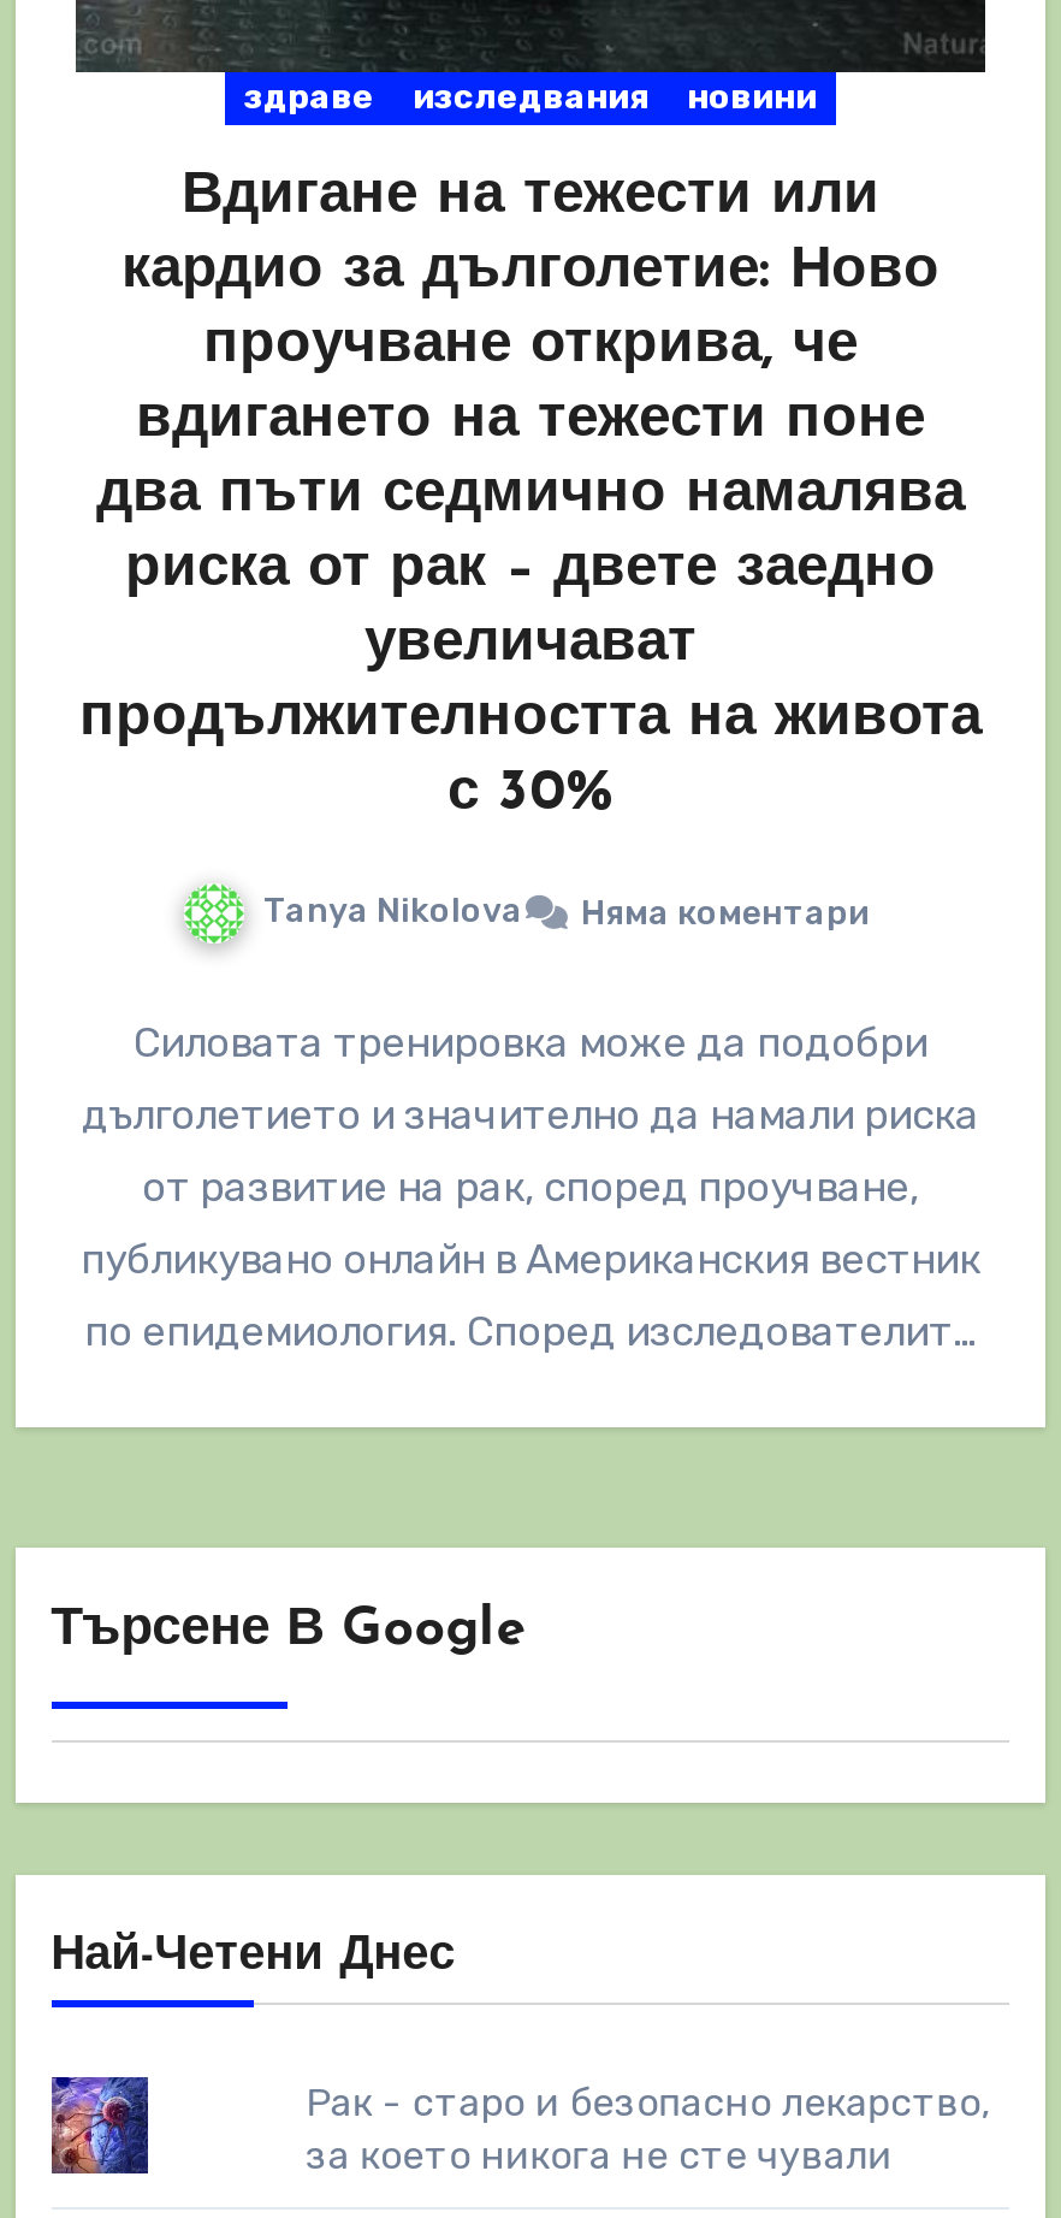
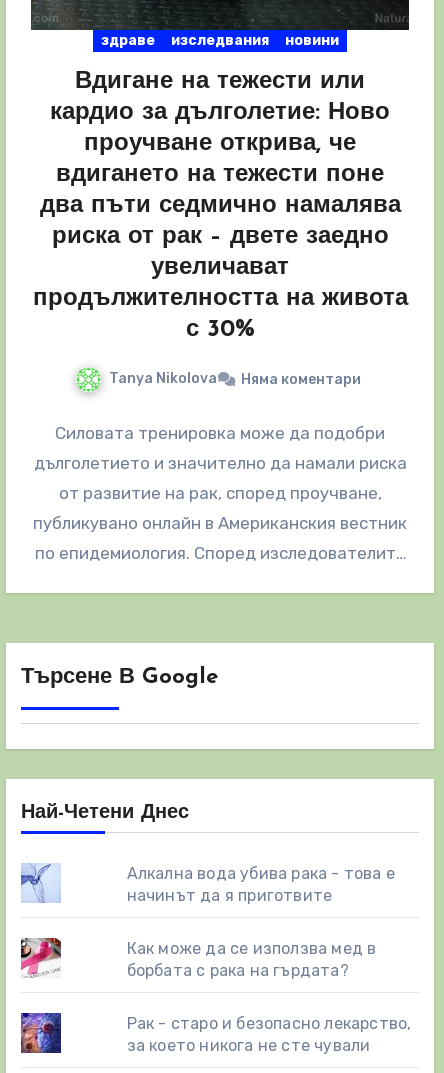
none -> [20,937,62,978] [image]
none -> [21,863,61,903] [image]
none -> [127,864,395,980] Алкална вода убива рака - това е | начинът да я приготвите | Как може да се използва мед в | борбата с рака на гърдата?

